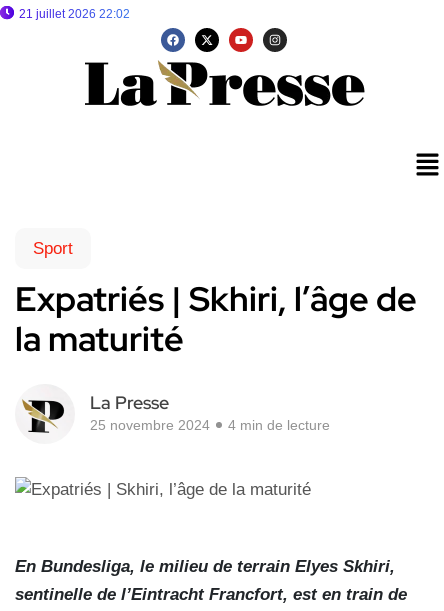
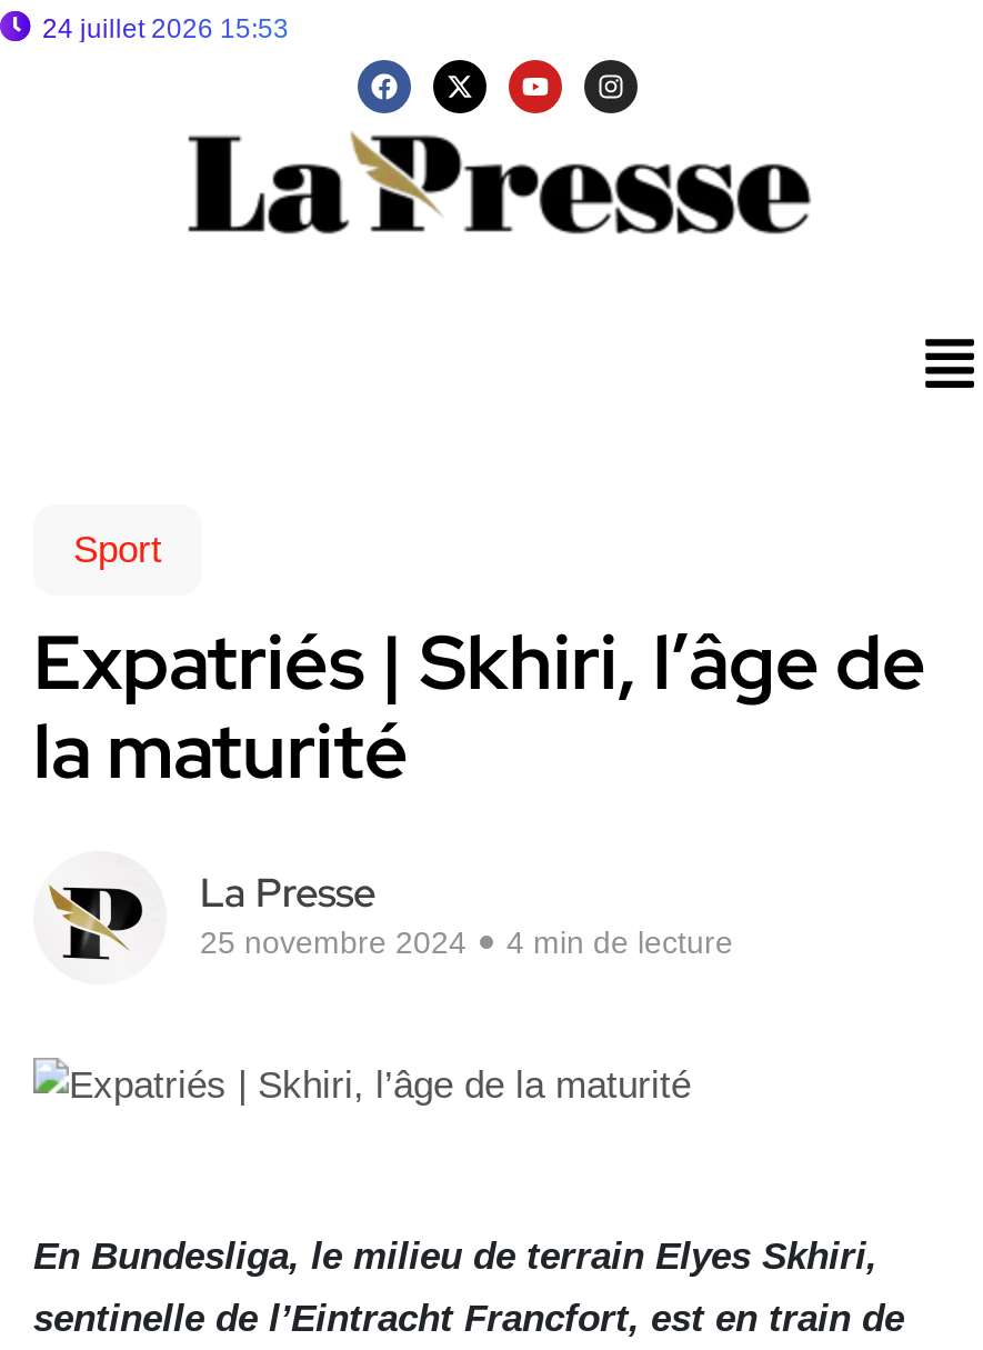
[19,7,130,21] 21 juillet 2026 22:02 -> [42,13,289,44] 24 juillet 2026 15:53

